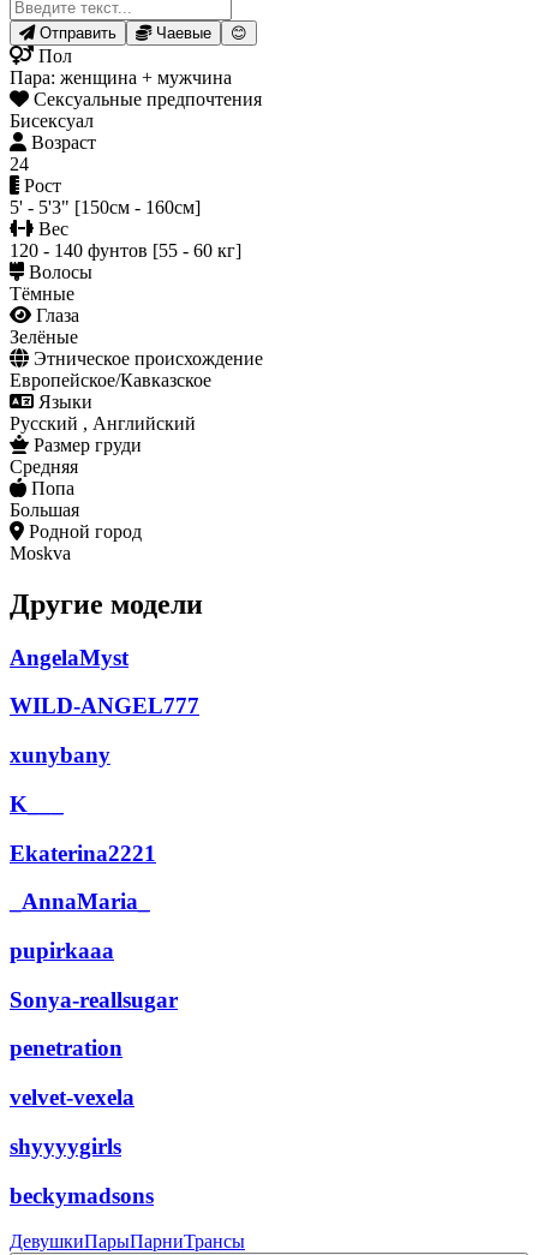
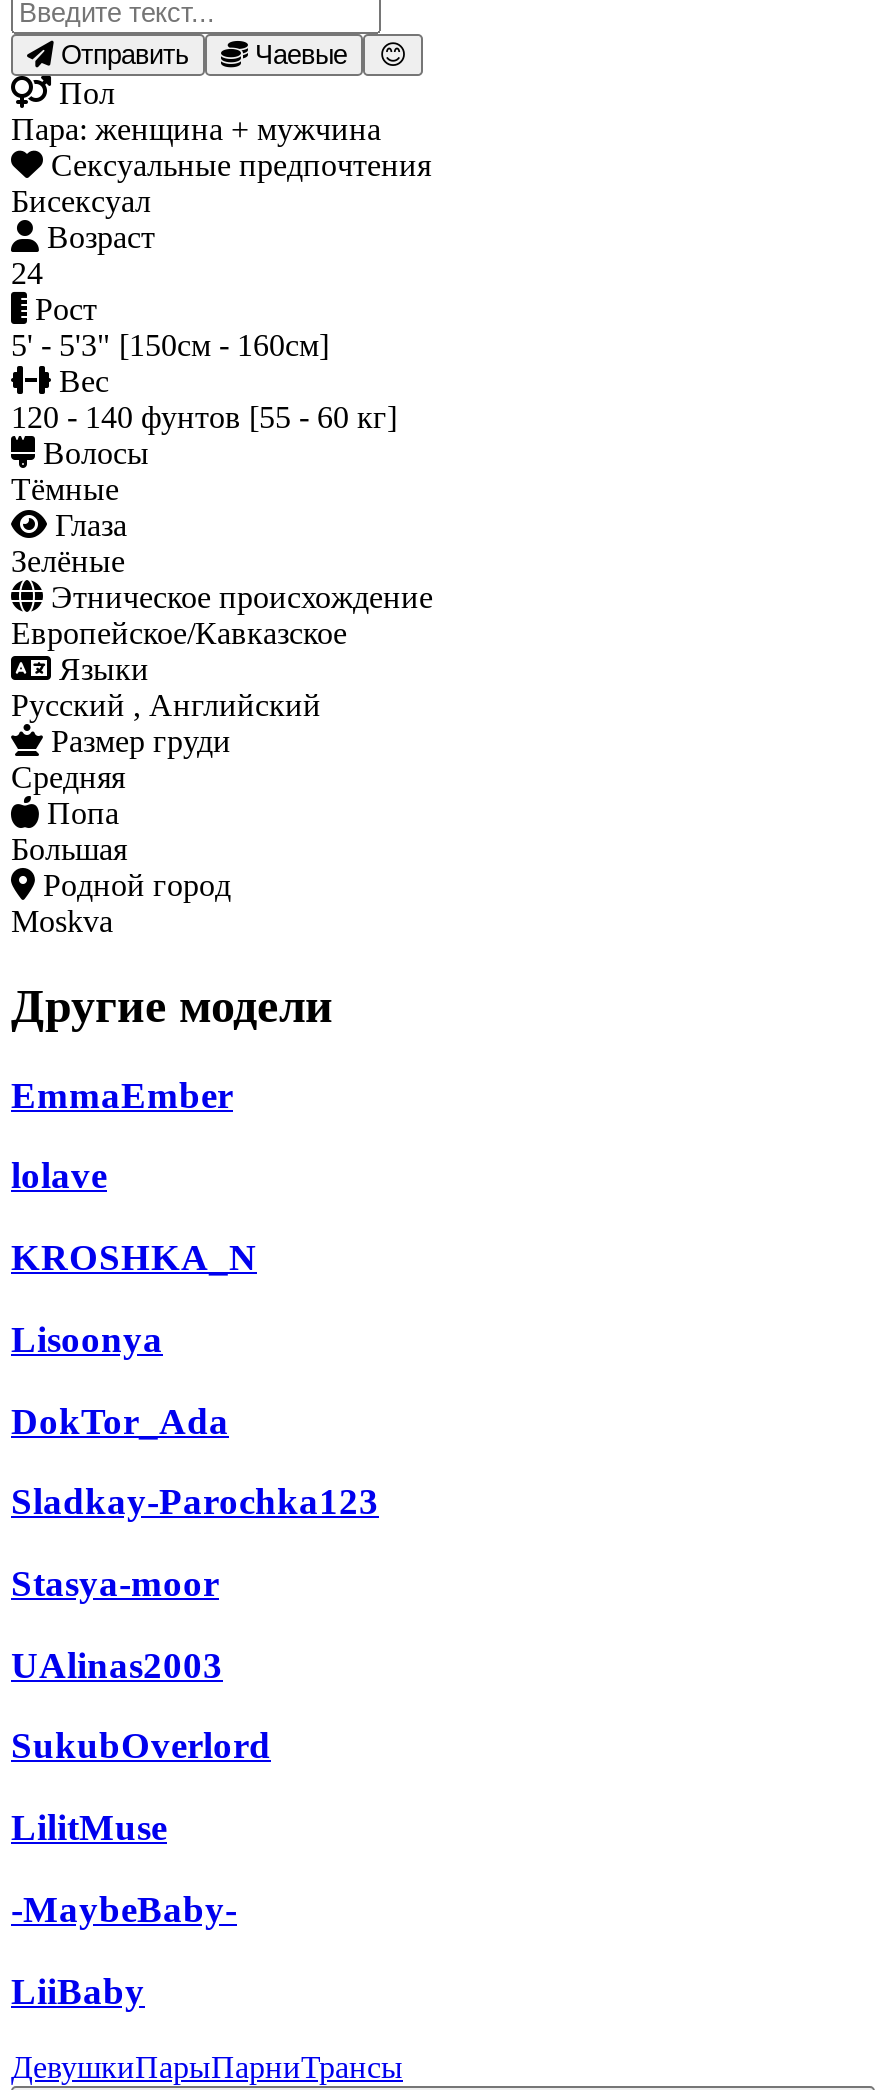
[10,645,128,670] AngelaMyst -> [11,1073,233,1115] EmmaEmber
[10,693,199,719] WILD-ANGEL777 -> [11,1155,107,1197] lolave
[10,742,110,768] xunybany -> [11,1236,257,1278] KROSHKA_N
[10,791,64,816] K___ -> [11,1318,163,1360] Lisoonya
[10,840,156,865] Ekaterina2221 -> [11,1399,229,1441] DokTor_Ada
[10,889,150,914] _AnnaMaria_ -> [11,1481,379,1523] Sladkay-Parochka123
[10,938,114,963] pupirkaaa -> [11,1562,219,1604] Stasya-moor
[10,987,178,1012] Sonya-reallsugar -> [11,1643,223,1685] UAlinas2003
[10,1036,122,1061] penetration -> [11,1725,271,1767] SukubOverlord
[10,1085,134,1110] velvet-vexela -> [11,1806,167,1848] LilitMuse
[10,1134,121,1159] shyyyygirls -> [11,1888,237,1930] -MaybeBaby-
[10,1182,154,1208] beckymadsons -> [11,1969,145,2011] LiiBaby

